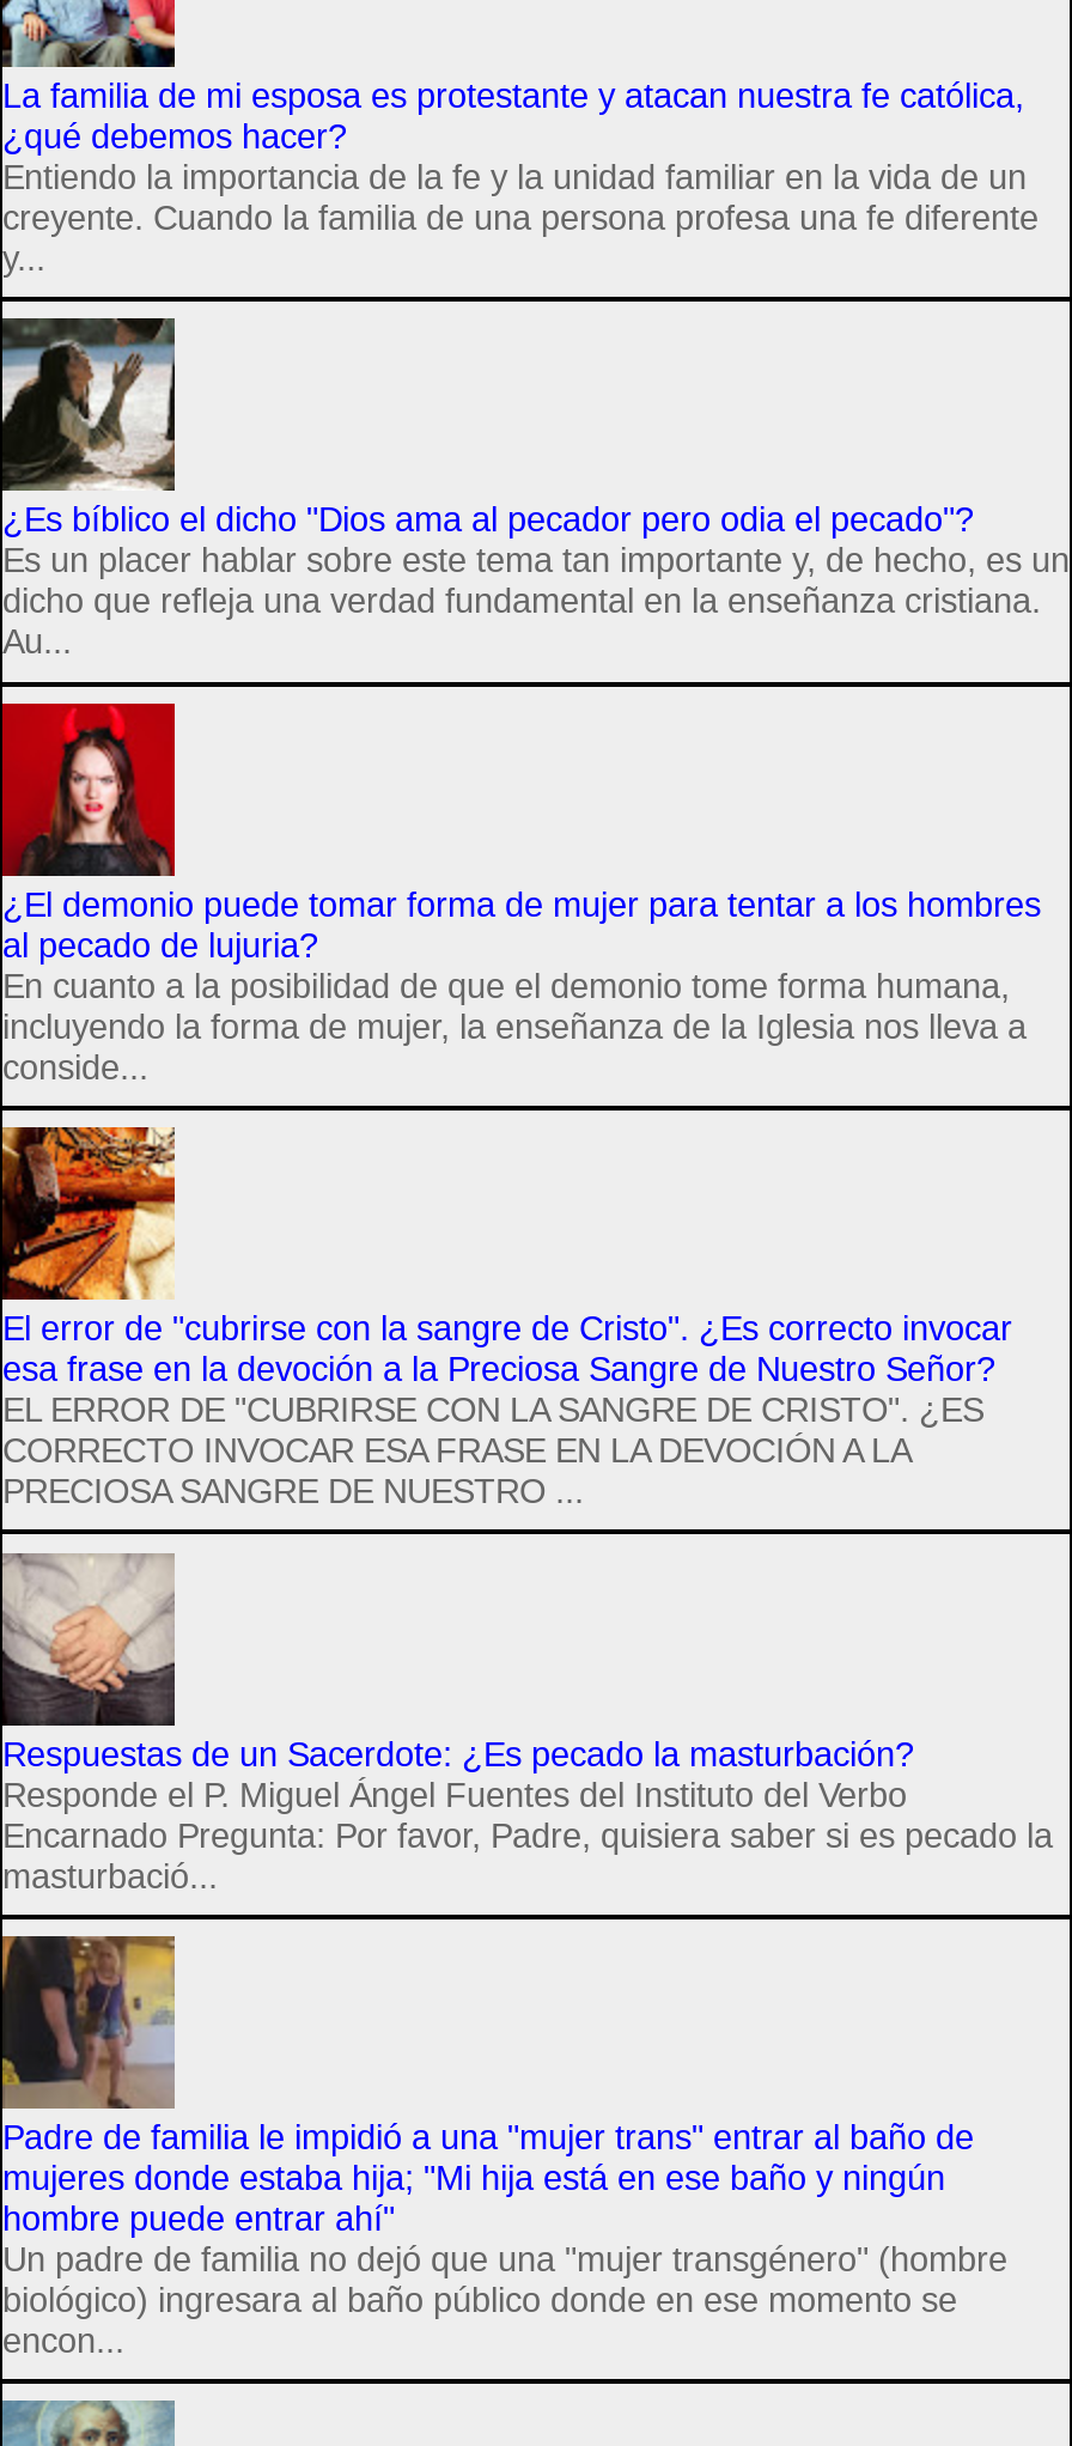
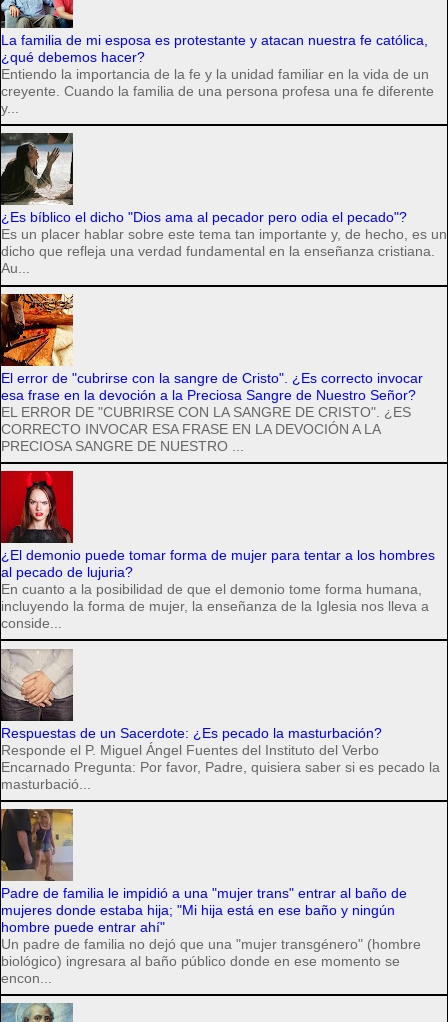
moved [2,701,1041,1086] -> [1,470,435,631]: [image] | ¿El demonio puede tomar forma de mujer para tentar a los hombres | al pecado de lujuria? | En cuanto a la posibilidad de que el demonio tome forma humana, | incluyendo la forma de mujer, la enseñanza de la Iglesia nos lleva a | conside...
moved [0,1115,1012,1511] -> [0,289,423,454]: [image] | El error de "cubrirse con la sangre de Cristo". ¿Es correcto invocar | esa frase en la devoción a la Preciosa Sangre de Nuestro Señor? | EL ERROR DE "CUBRIRSE CON LA SANGRE DE CRISTO". ¿ES | CORRECTO INVOCAR ESA FRASE EN LA DEVOCIÓN A LA | PRECIOSA SANGRE DE NUESTRO ...

